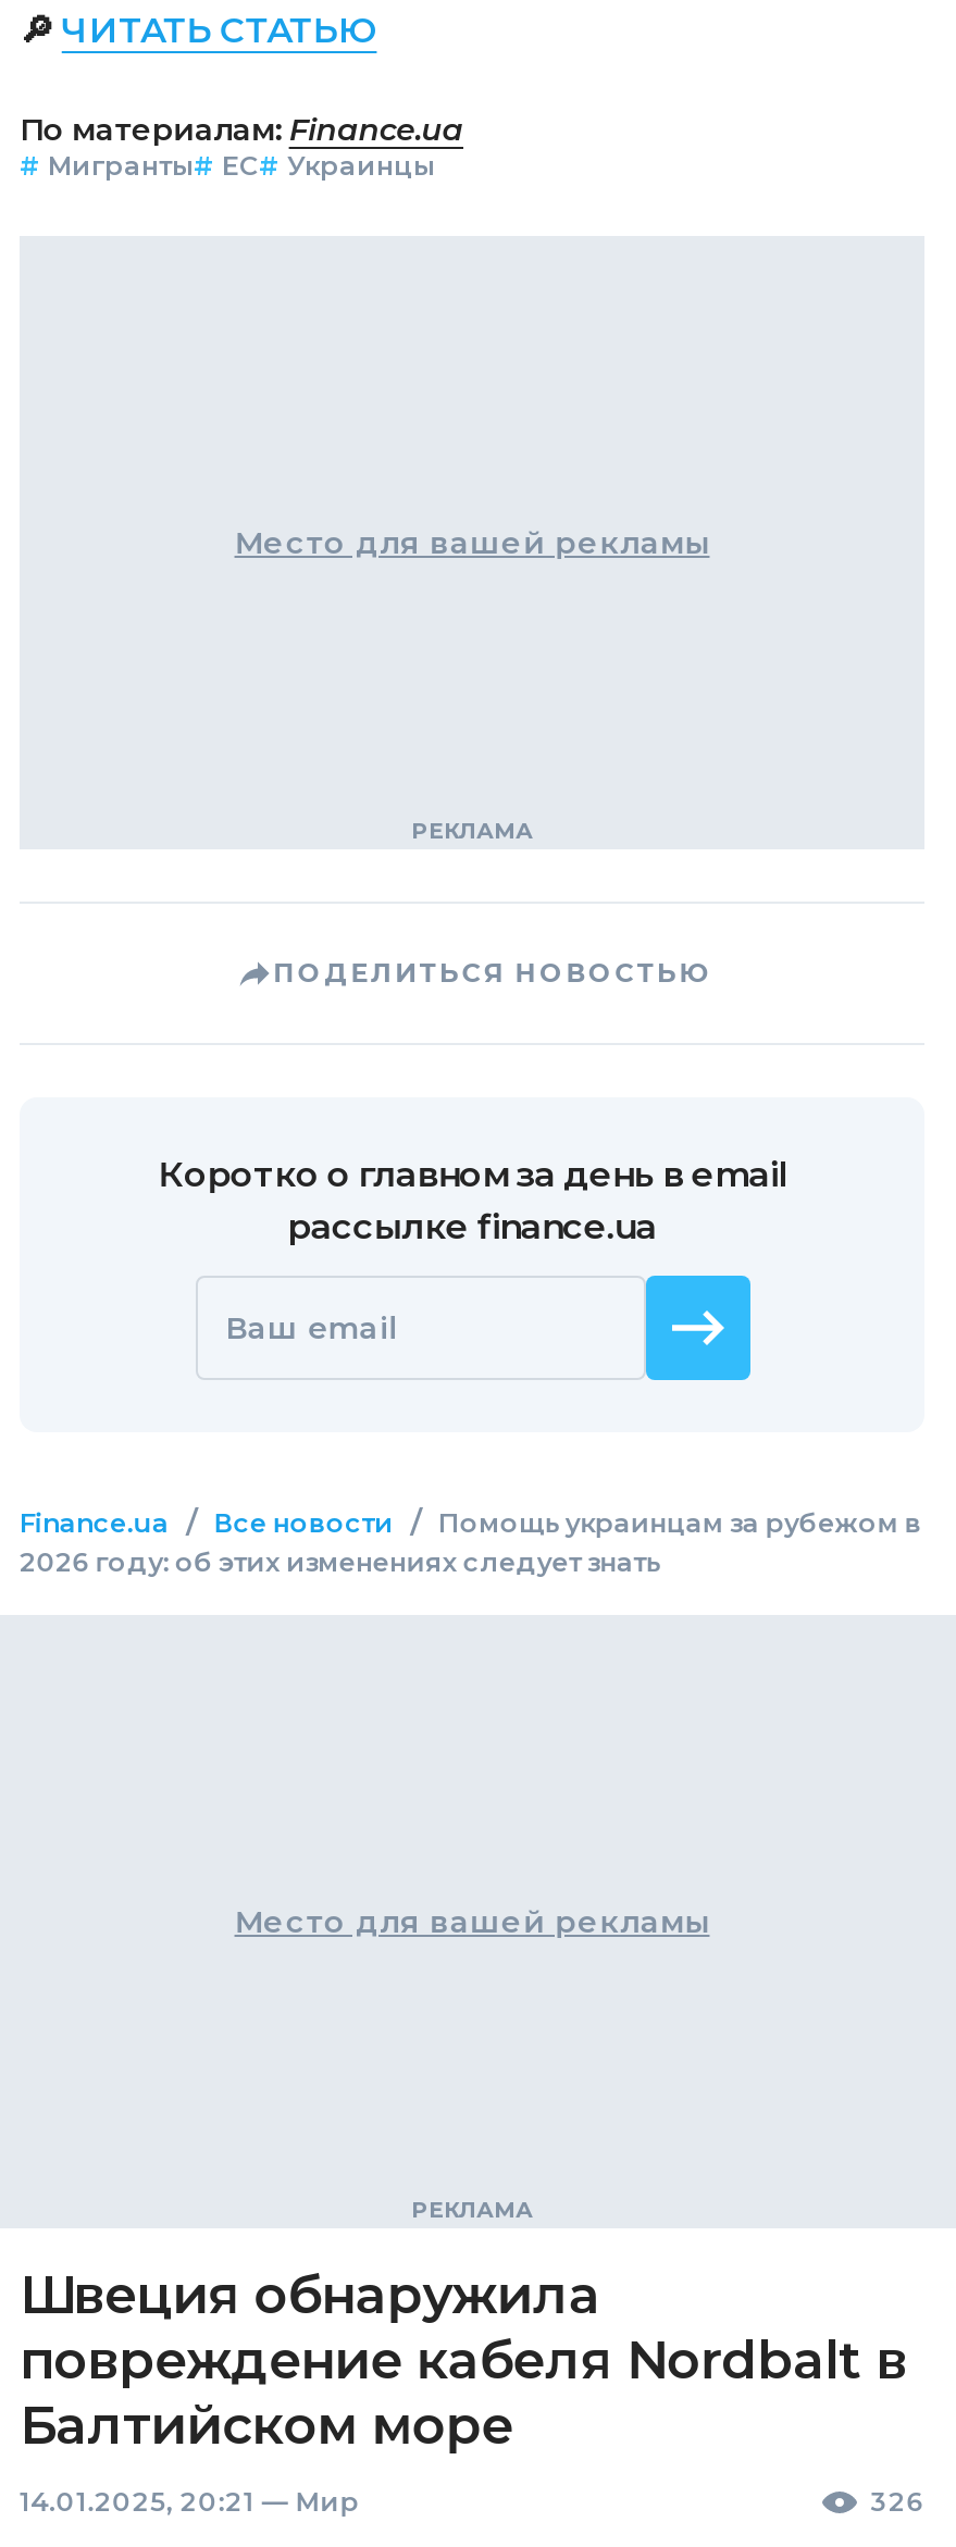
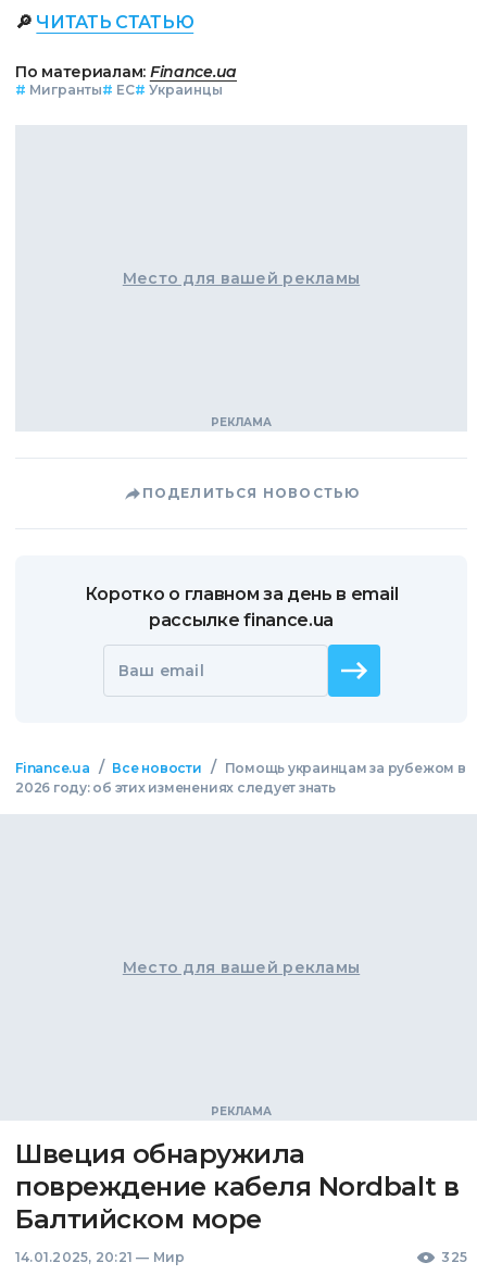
[871,2486,924,2518] 326 -> [441,1249,467,1266] 325

